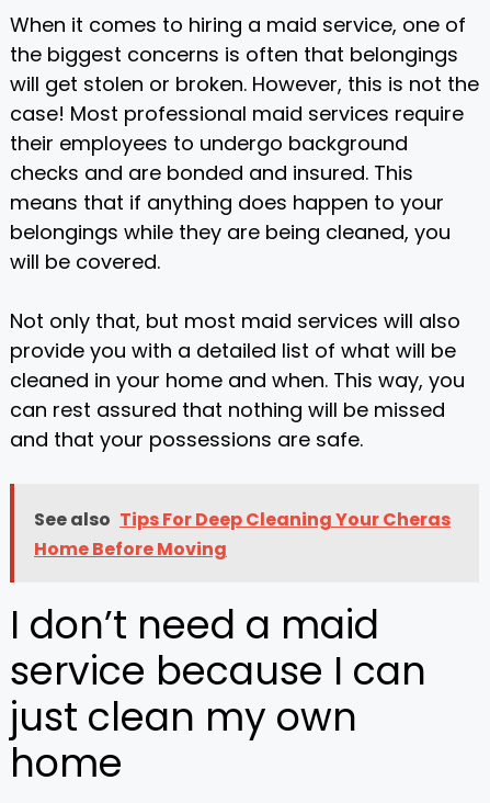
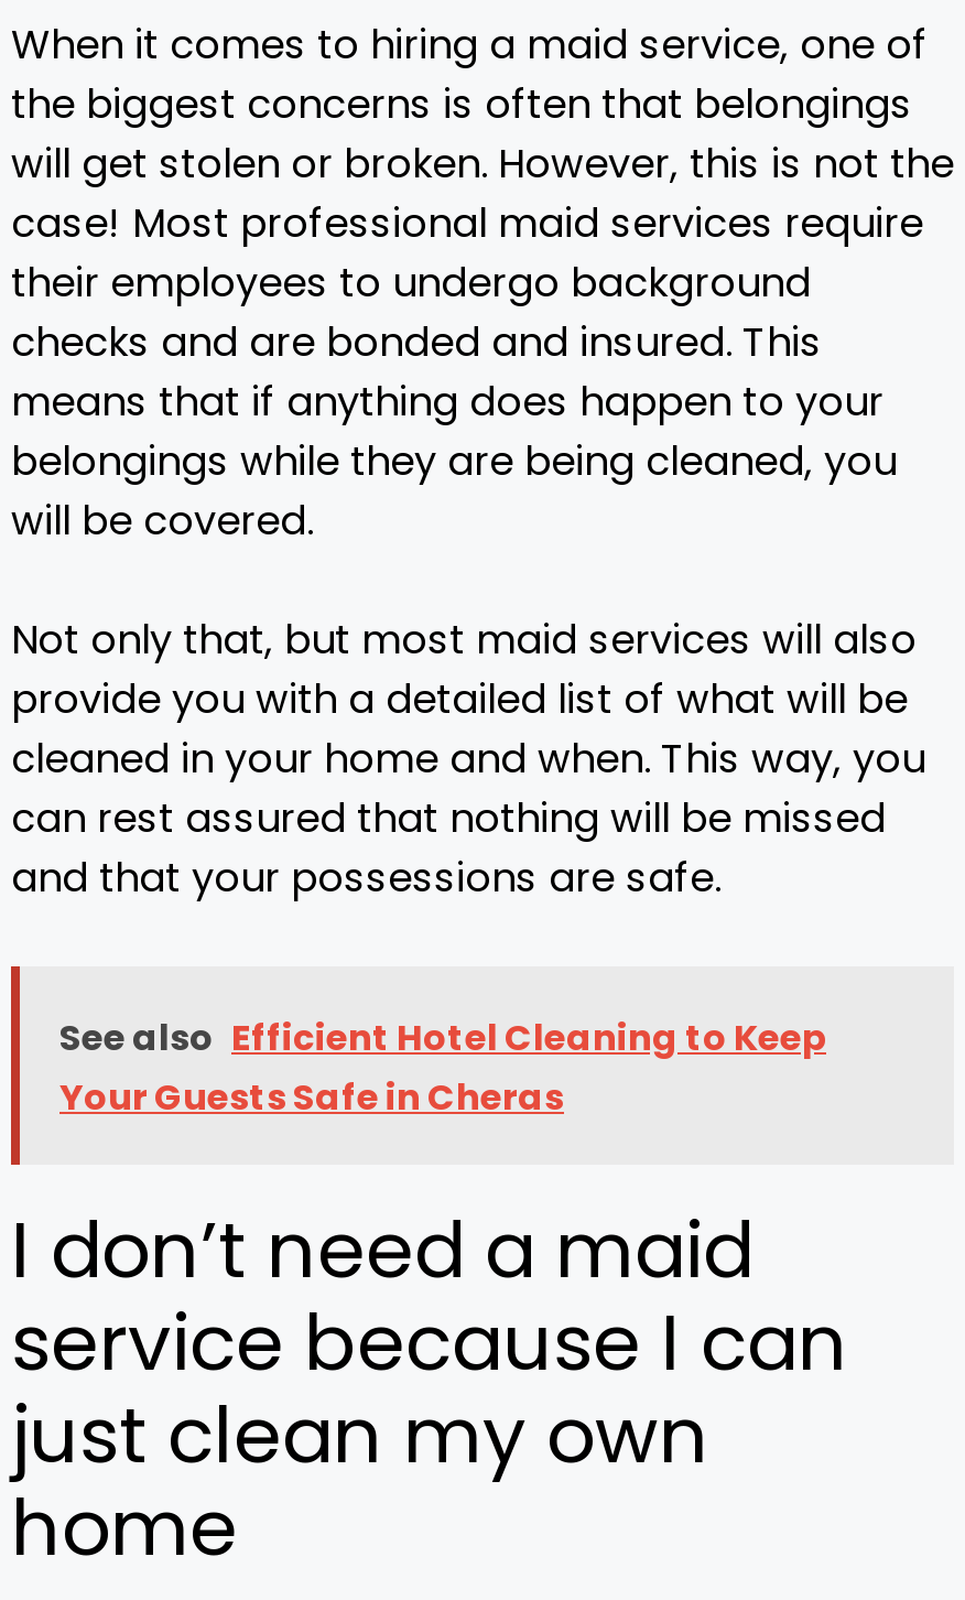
[34,506,451,561] See also Tips For Deep Cleaning Your Cheras | Home Before Moving -> [59,1013,826,1123] See also Efficient Hotel Cleaning to Keep | Your Guests Safe in Cheras

